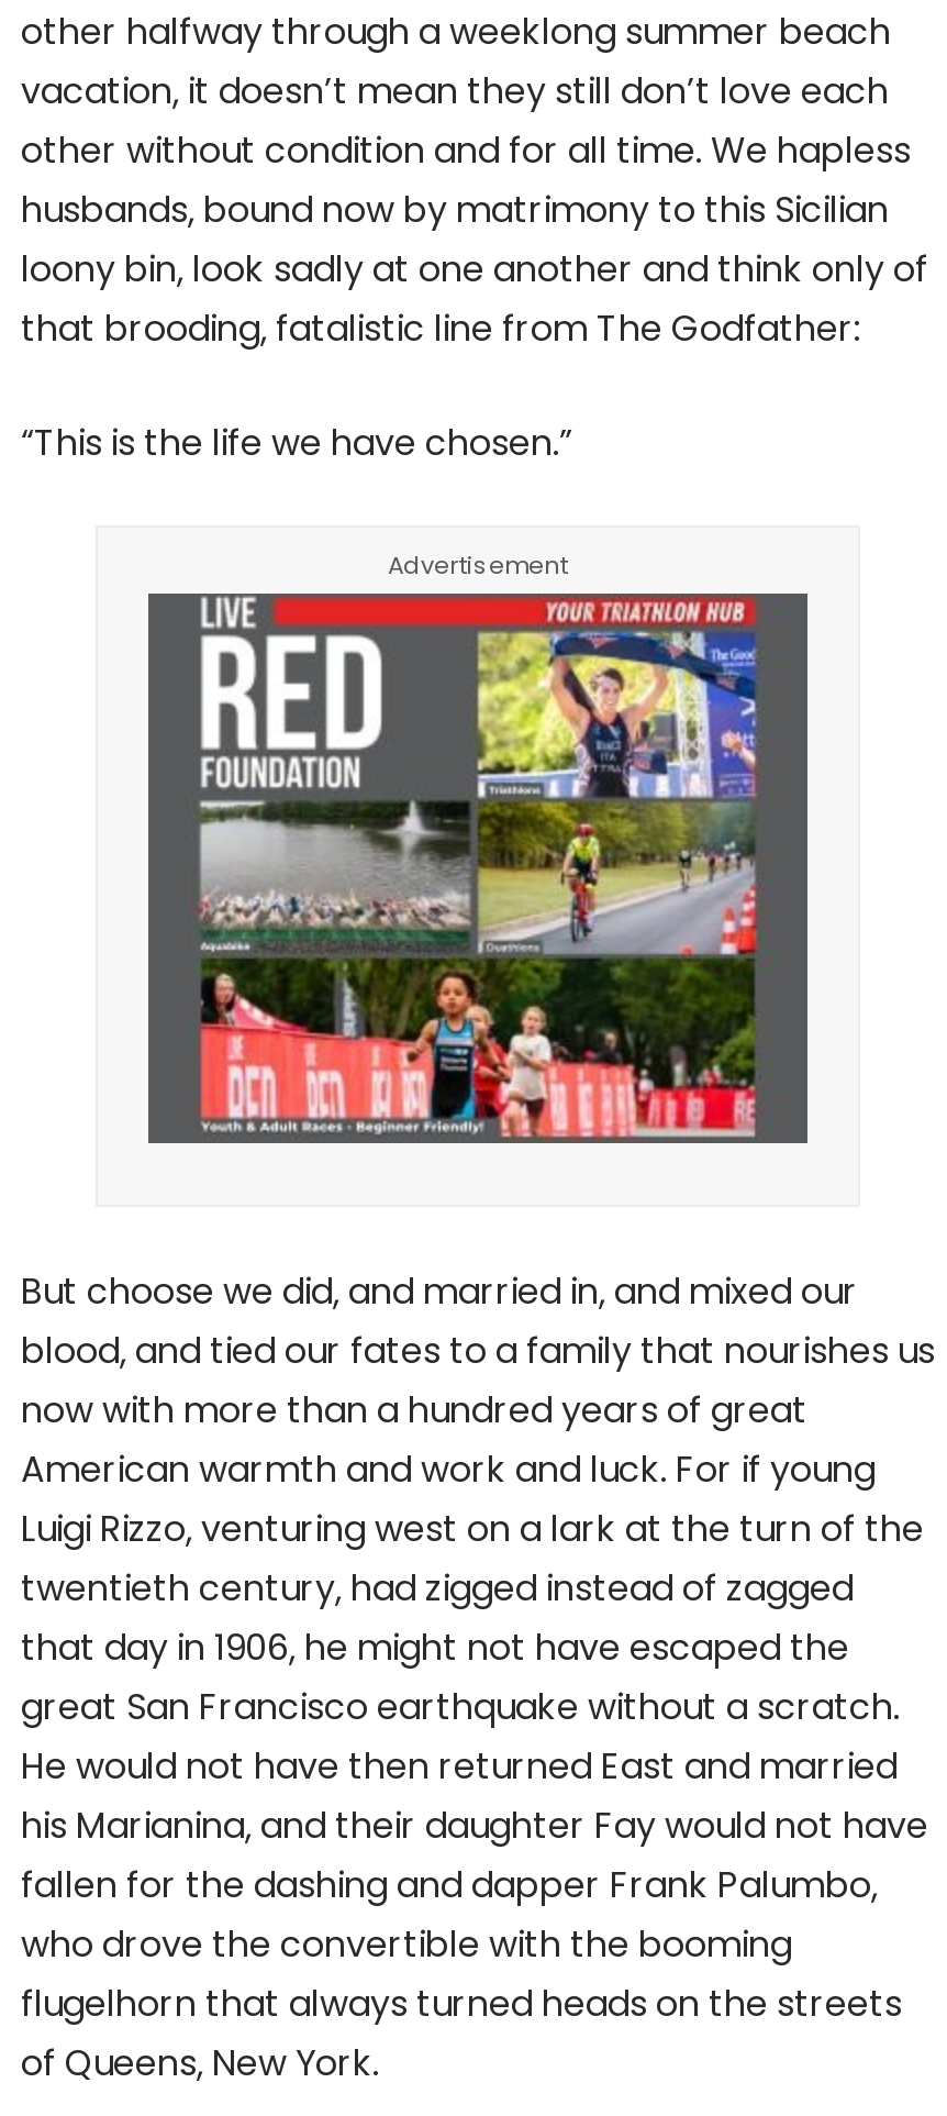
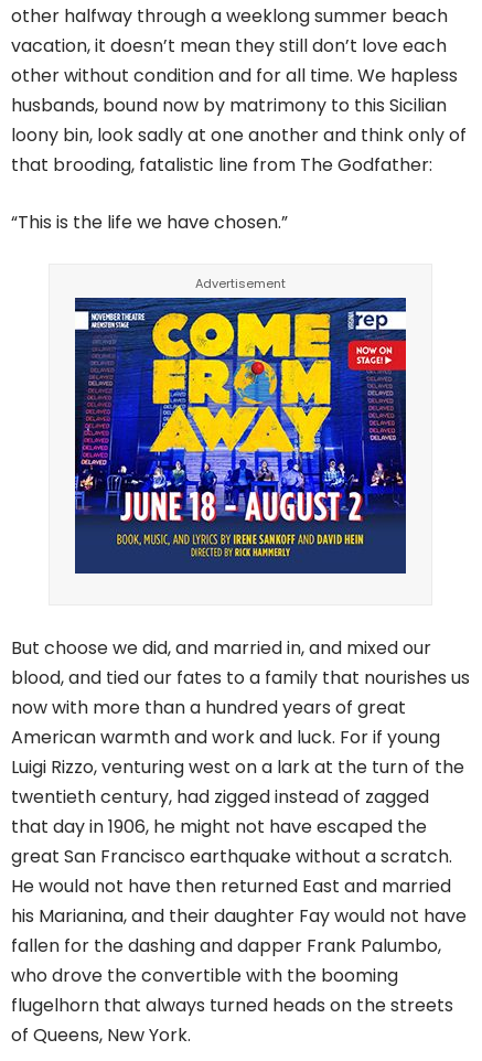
[146,591,810,1143] [image] -> [74,297,407,574] [image]

